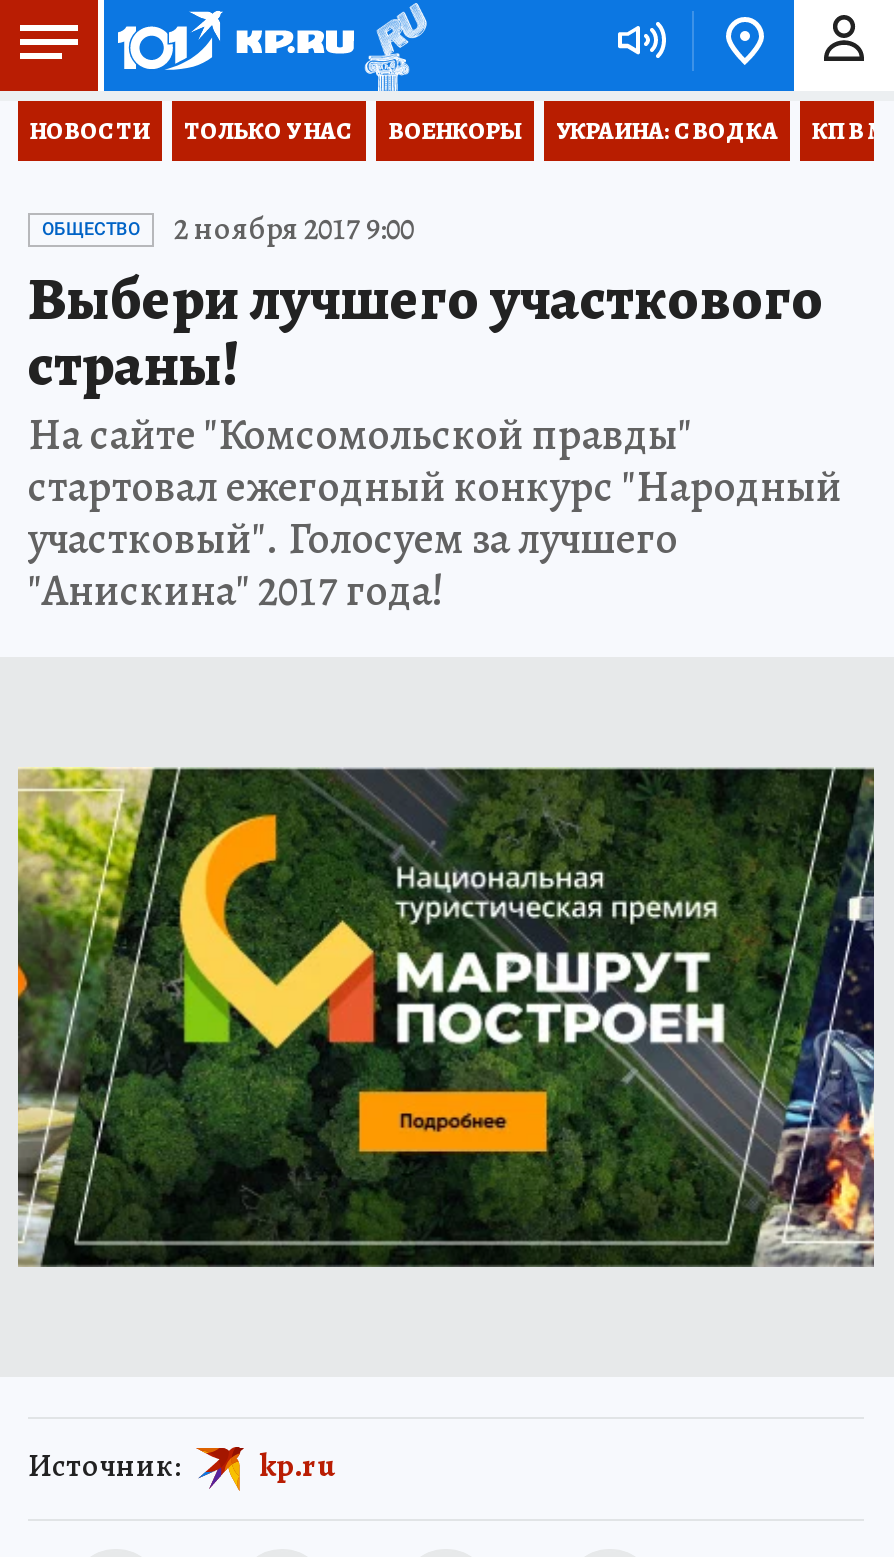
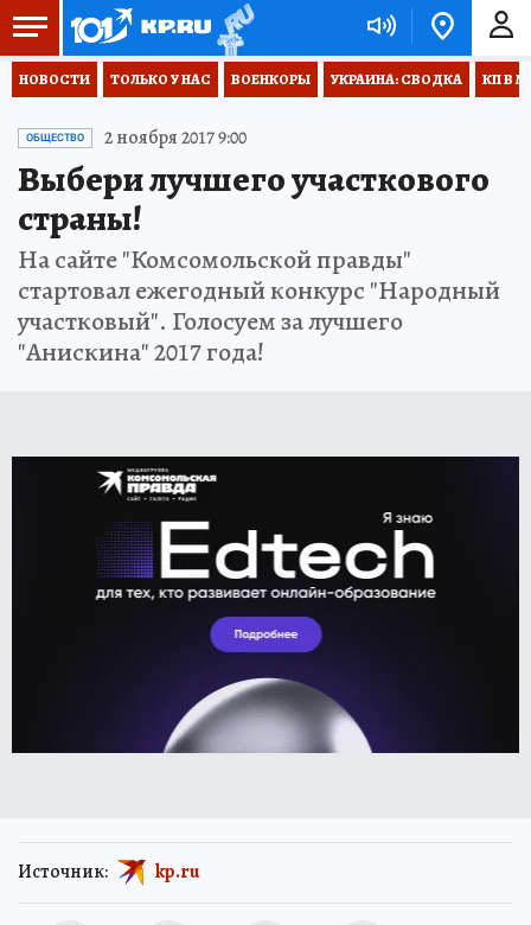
[16,767,876,1269] [image] -> [11,455,520,753] [image]

